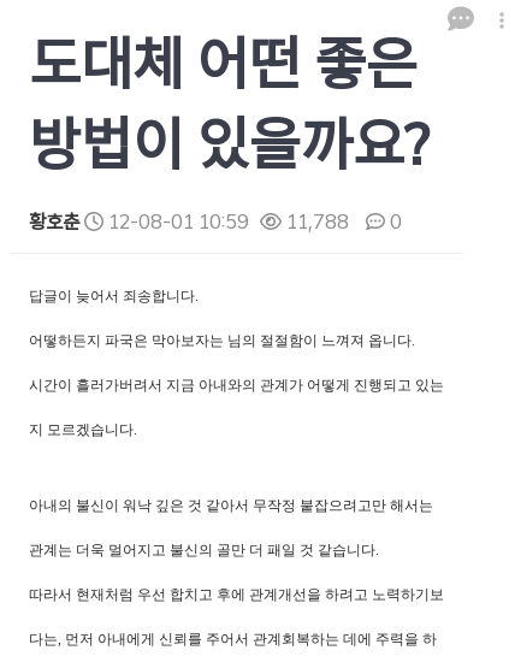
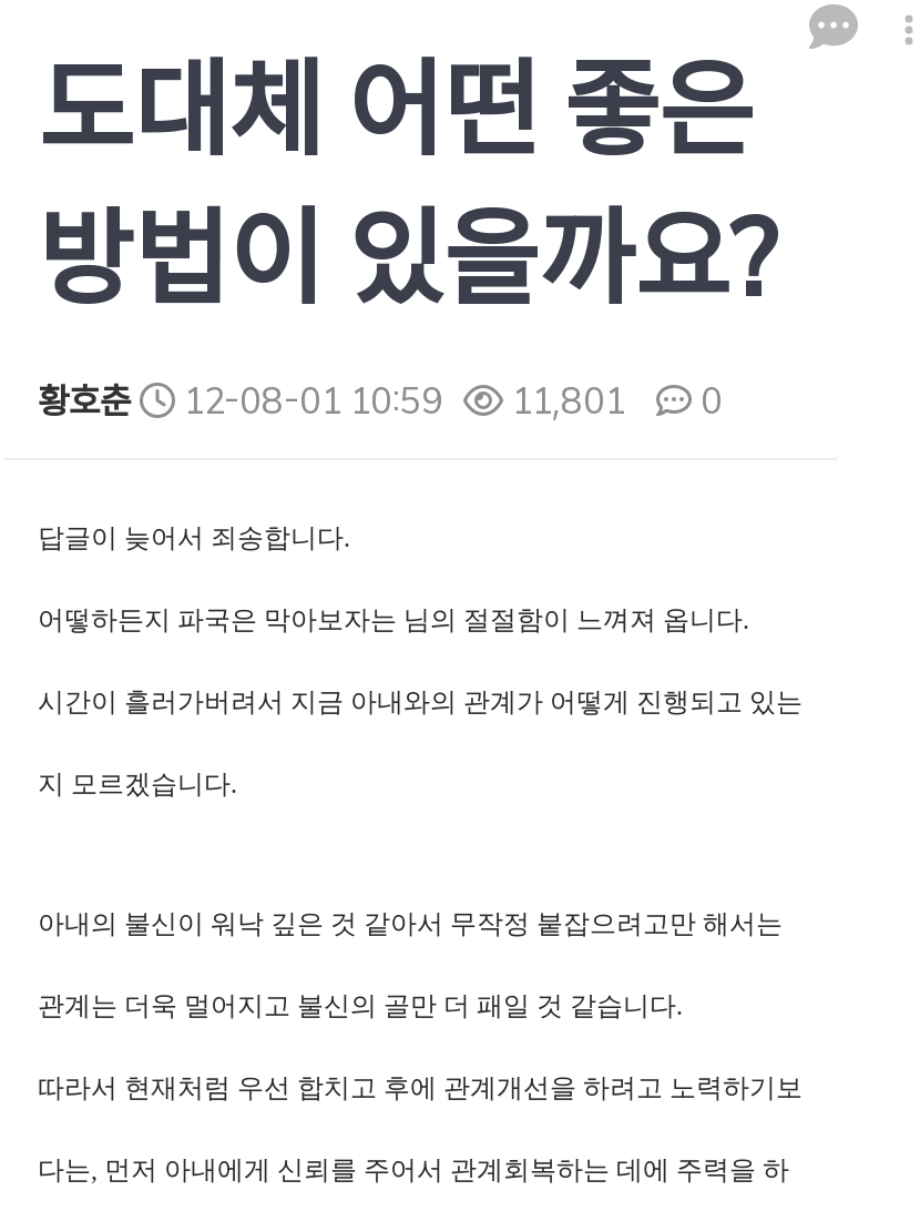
[29,210,402,235] 황호춘 12-08-01 10:59 11,788 0 -> [38,379,723,426] 황호춘 12-08-01 10:59 11,801 0

